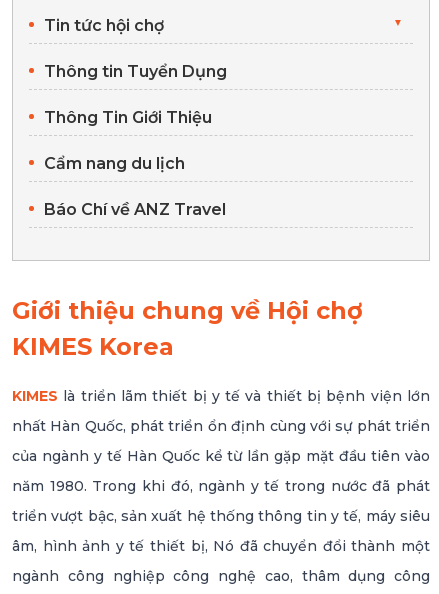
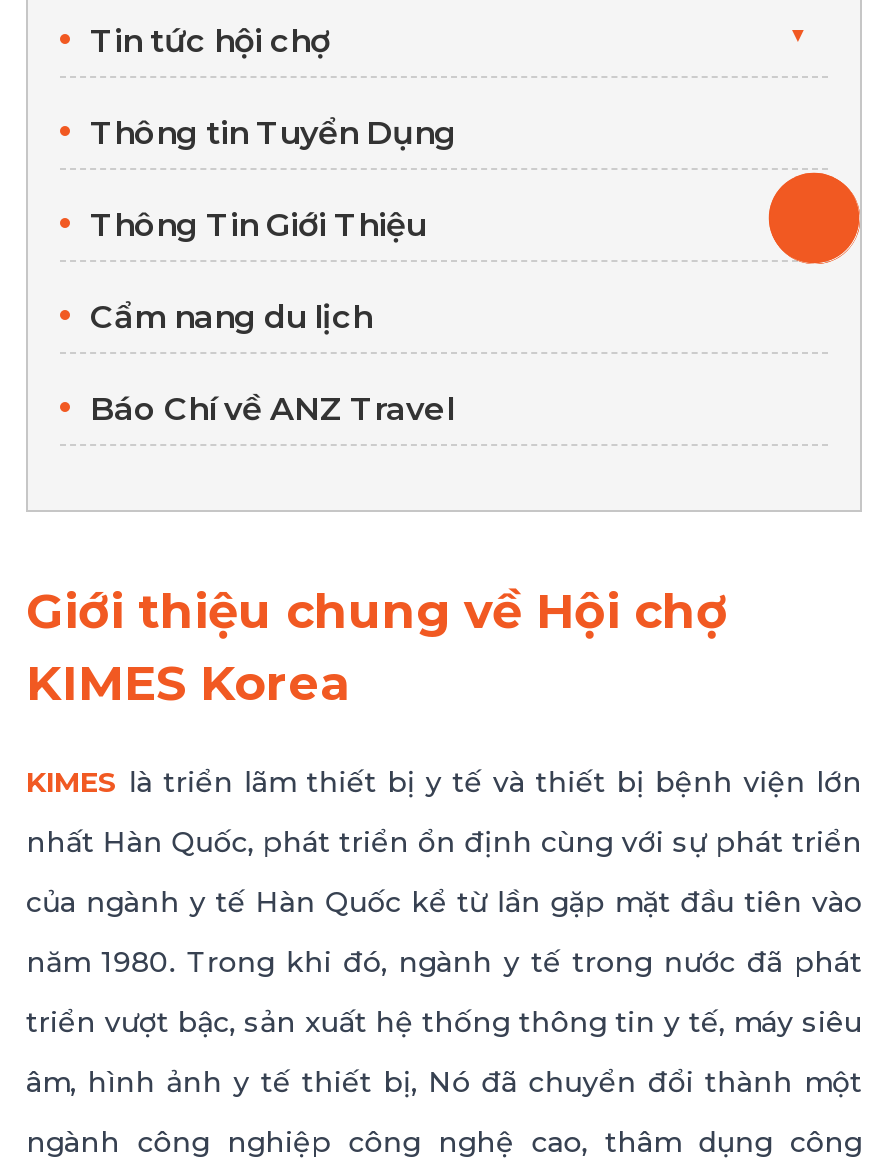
none -> [766,170,862,266] [image]

